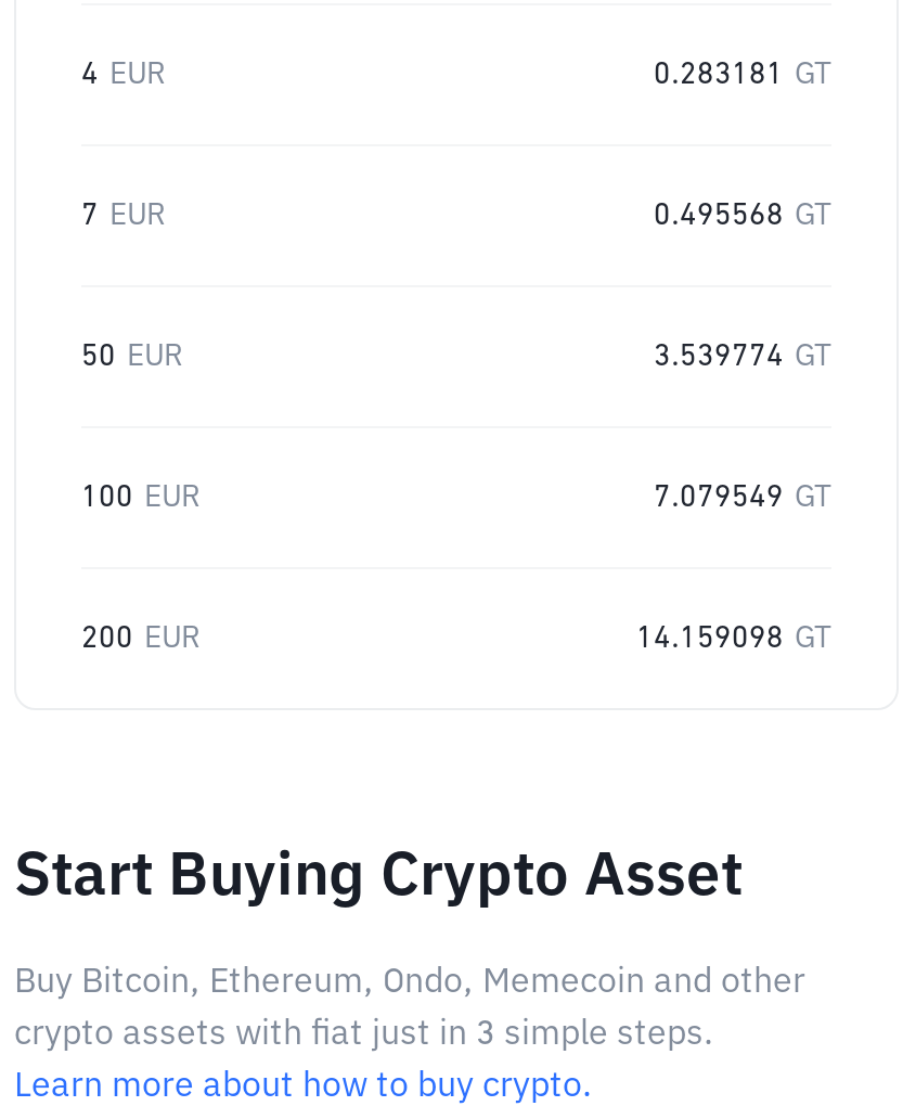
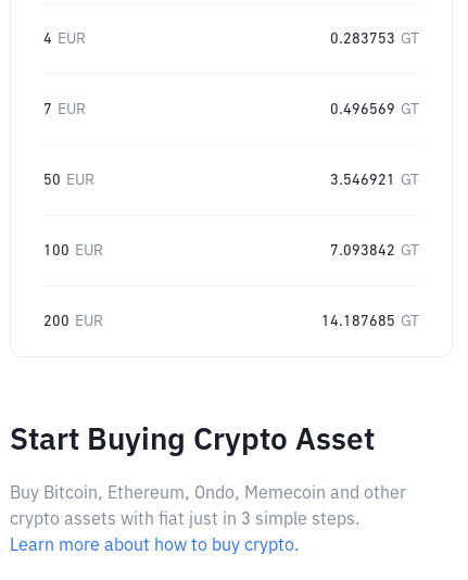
[654,60,831,90] 0.283181 GT -> [330,31,419,47] 0.283753 GT
[654,201,831,231] 0.495568 GT -> [330,102,419,117] 0.496569 GT
[654,342,831,372] 3.539774 GT -> [330,173,419,188] 3.546921 GT
[654,483,831,513] 7.079549 GT -> [330,243,419,259] 7.093842 GT
[636,623,831,654] 14.159098 GT -> [321,314,419,329] 14.187685 GT

